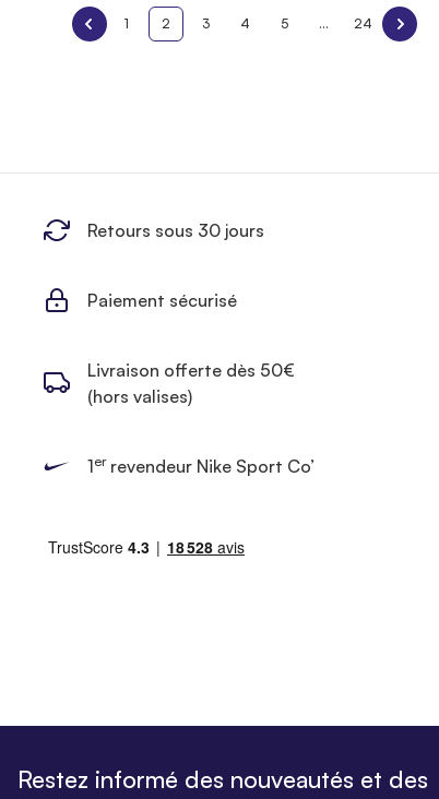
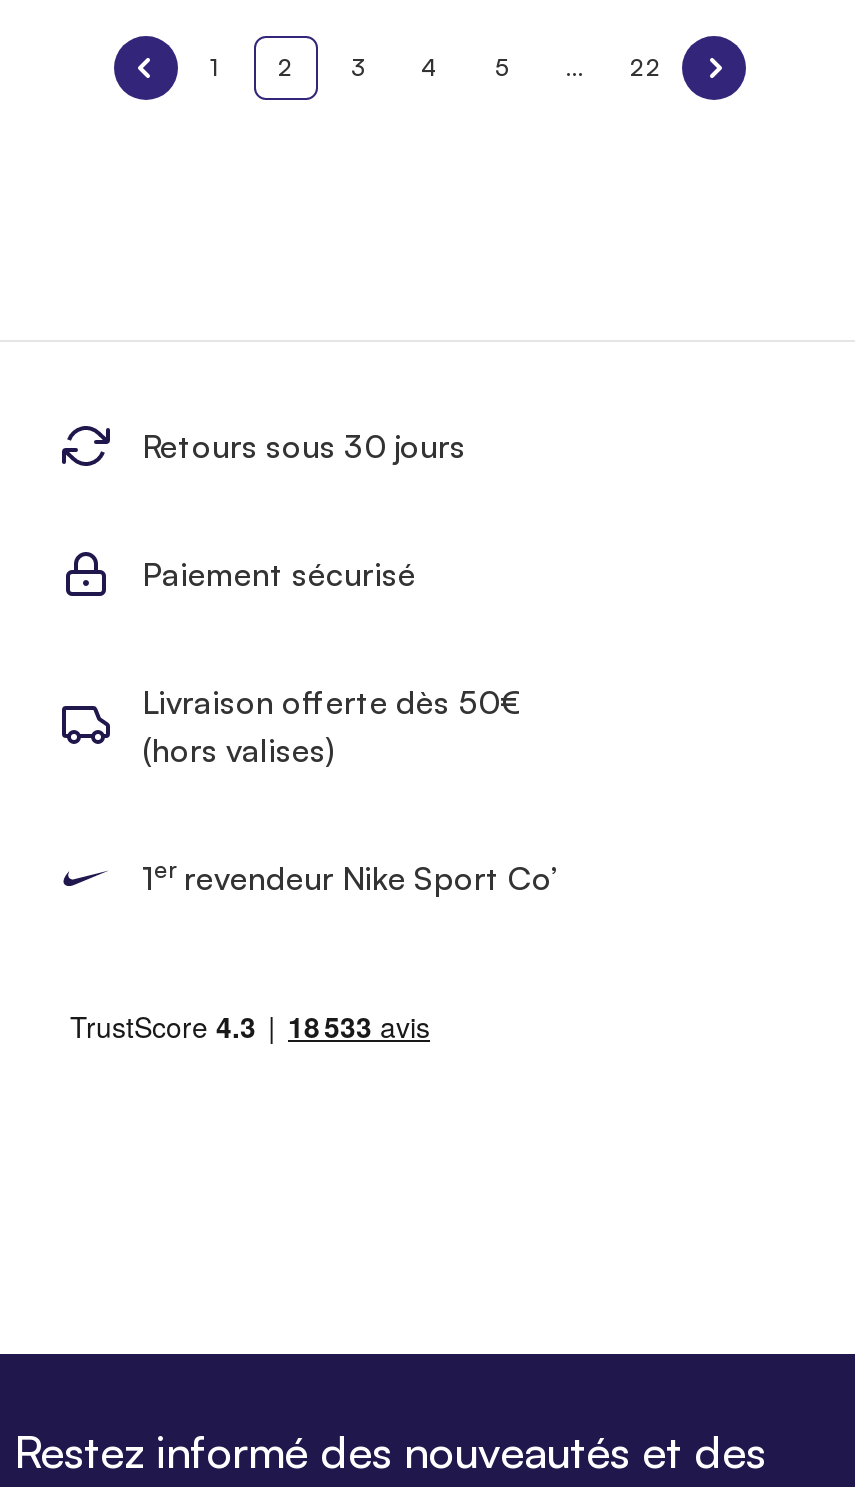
[353,15,372,32] 24 -> [630,52,662,82] 22

